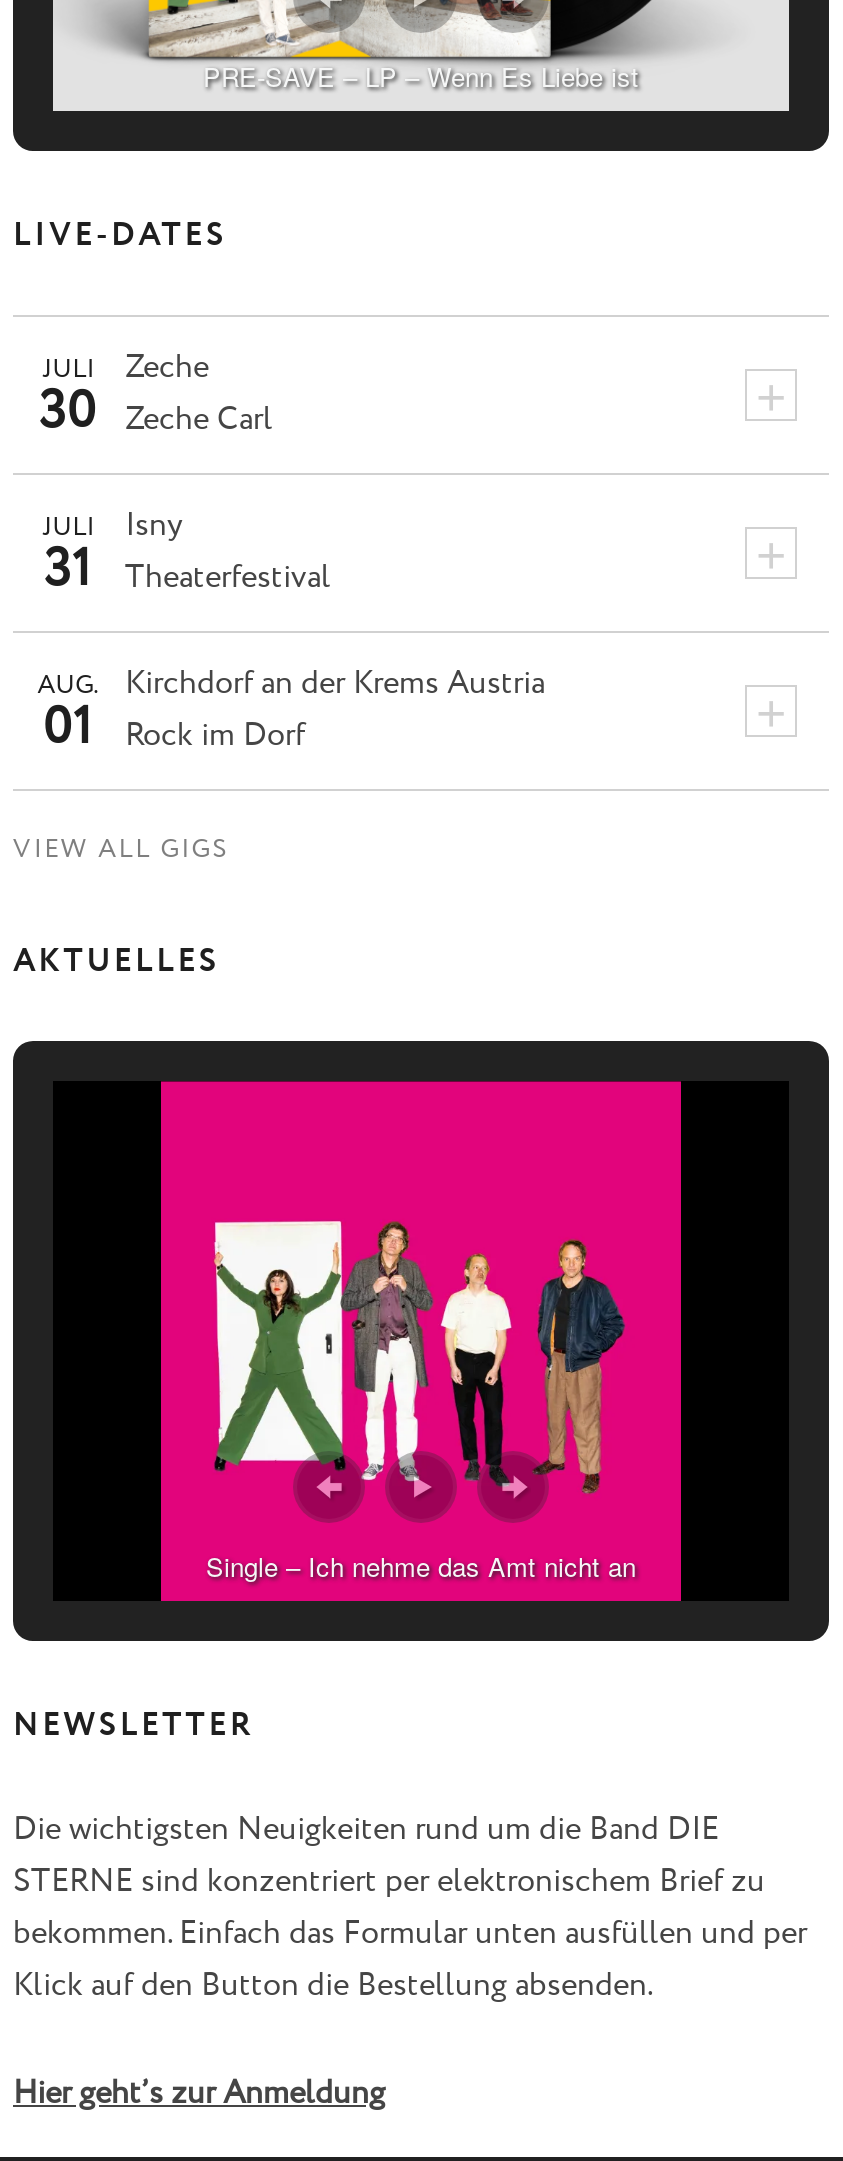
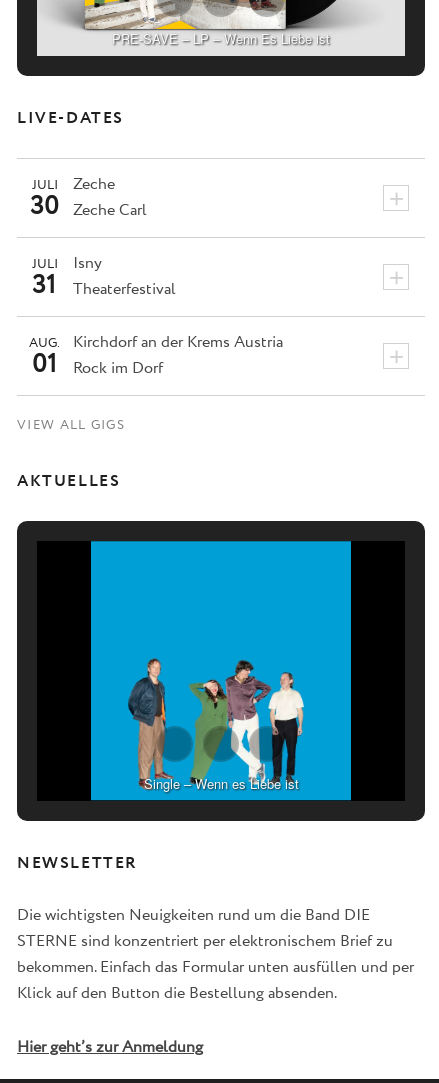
[159,1080,683,1604] [image] | Single – Ich nehme das Amt nicht an -> [90,540,352,801] [image] | Single – Wenn es Liebe ist

